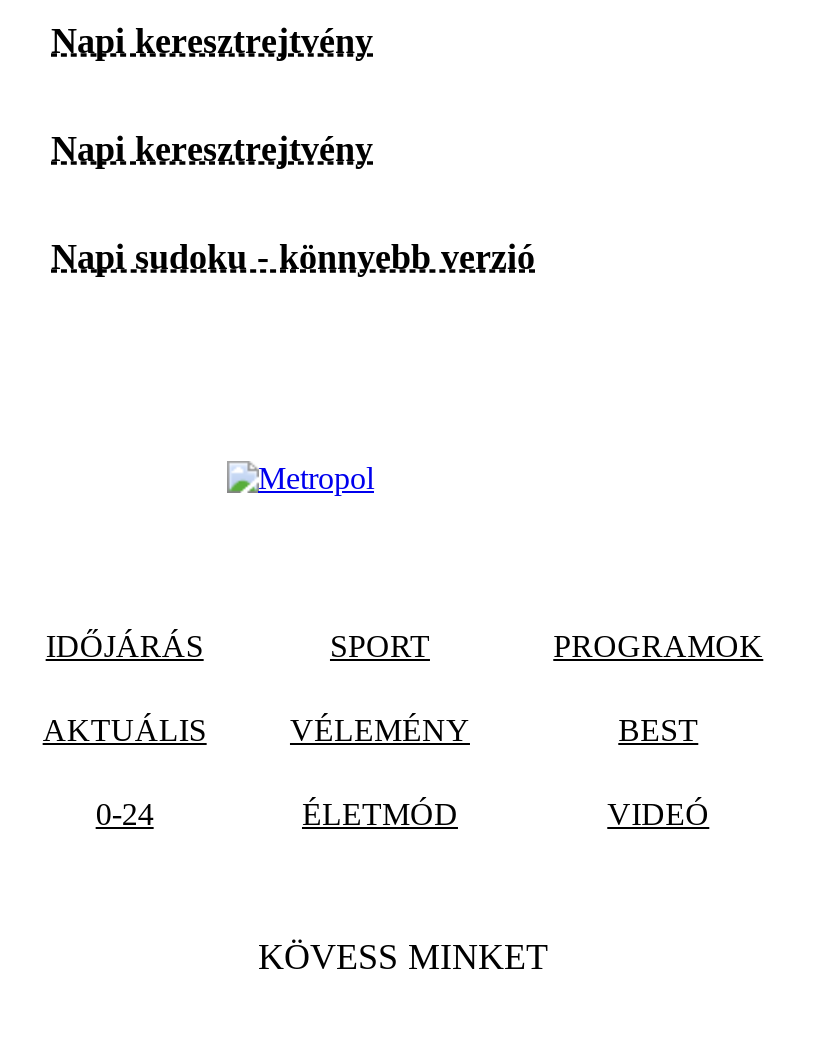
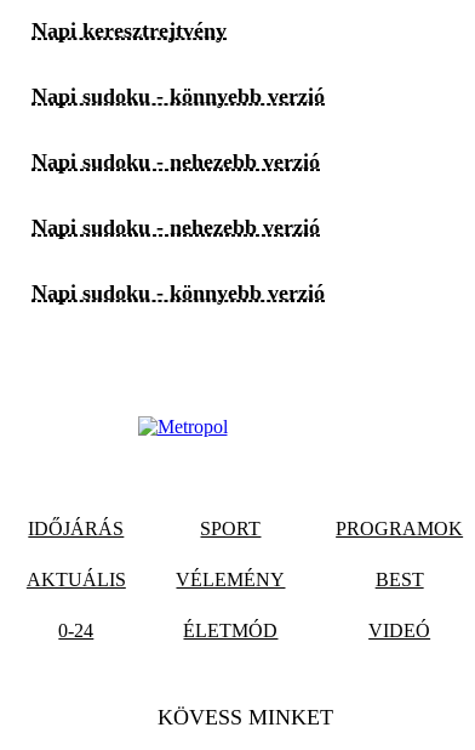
[51,130,373,170] Napi keresztrejtvény -> [32,84,325,240] Napi sudoku - könnyebb verzió | Napi sudoku - nehezebb verzió | Napi sudoku - nehezebb verzió

